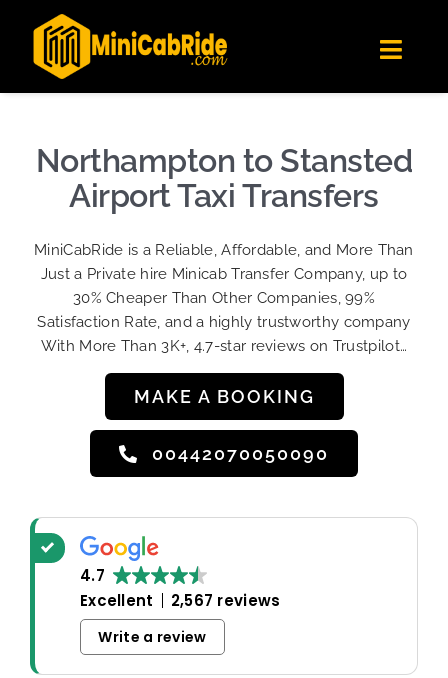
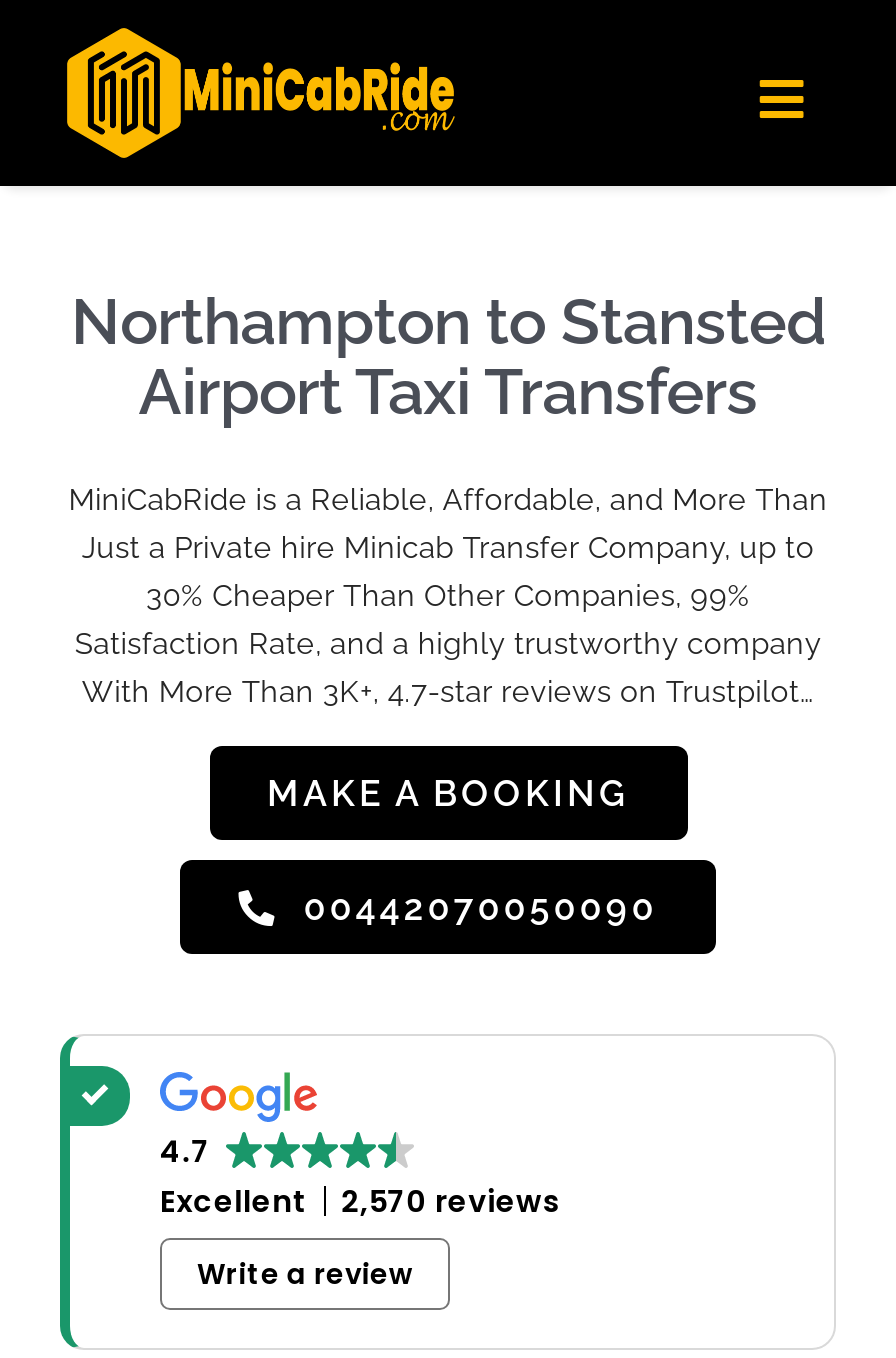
[80,590,281,611] Excellent 2,567 reviews -> [160,1180,561,1222] Excellent 2,570 reviews

